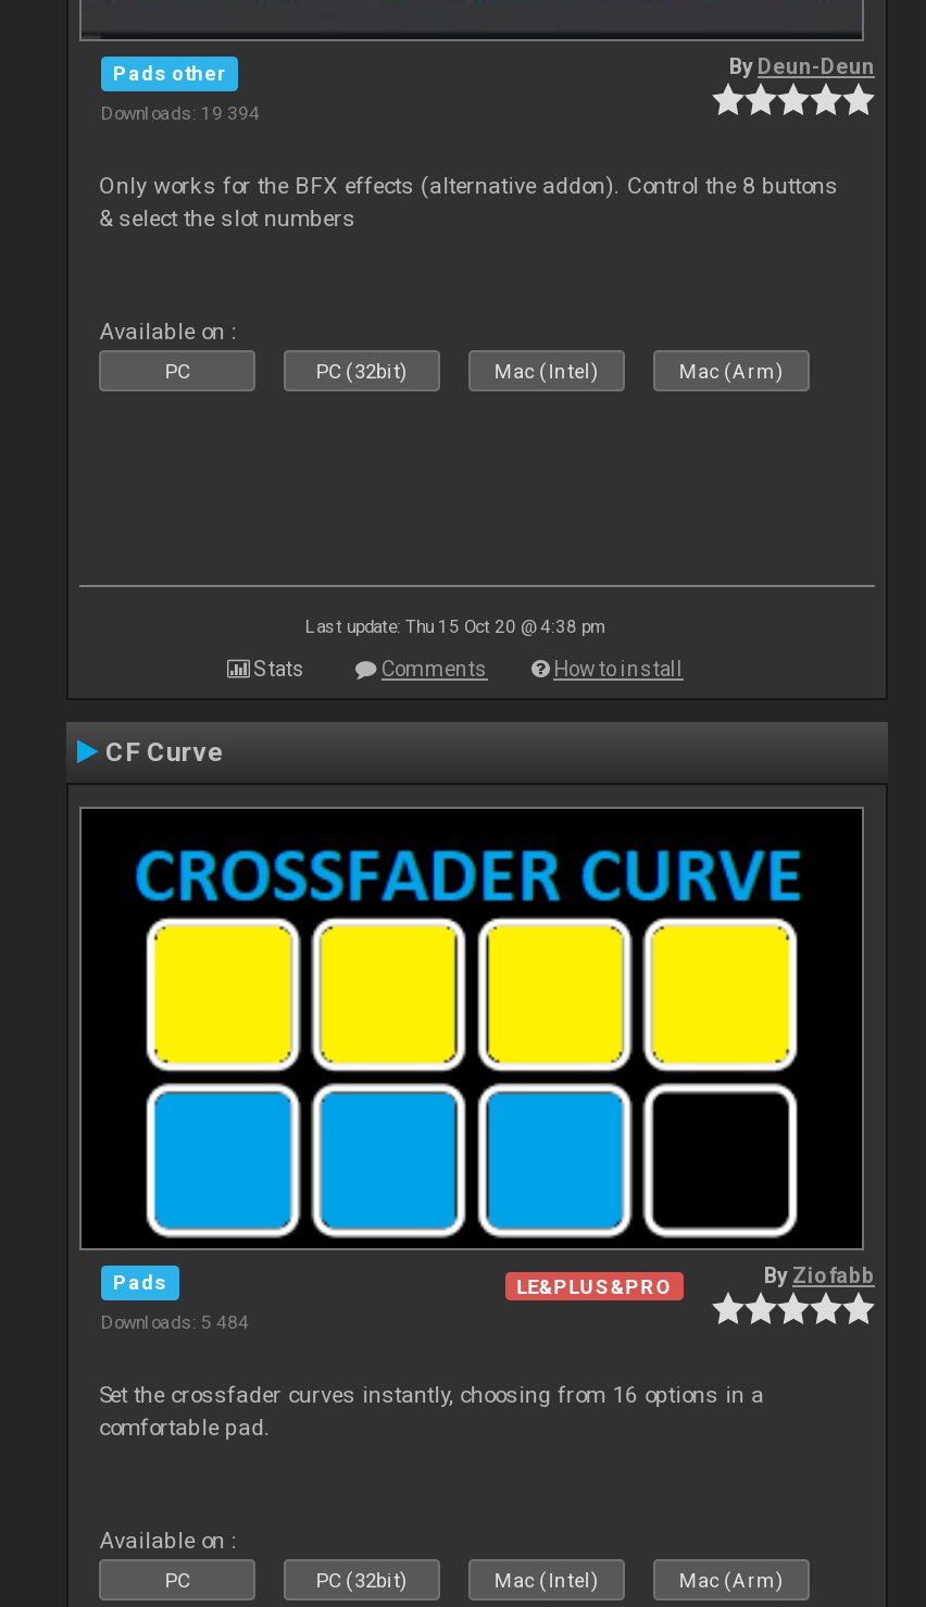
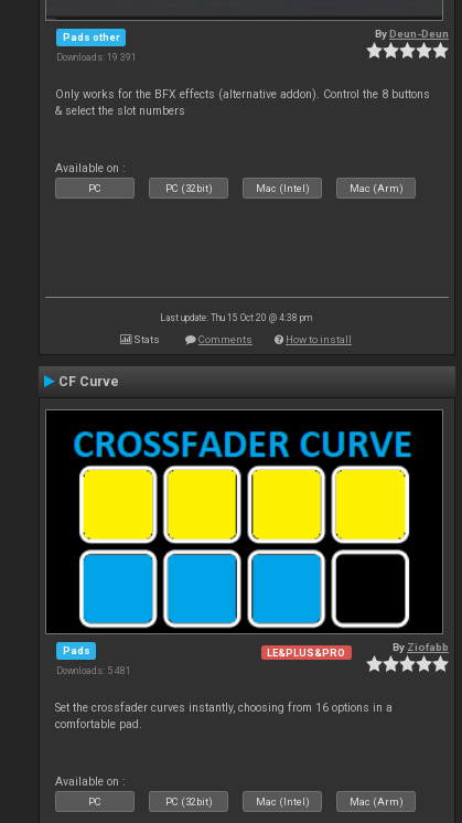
[101,102,260,123] Downloads: 19 394 -> [56,52,137,63] Downloads: 19 391
[101,1311,249,1332] Downloads: 5 484 -> [56,665,131,676] Downloads: 5 481

